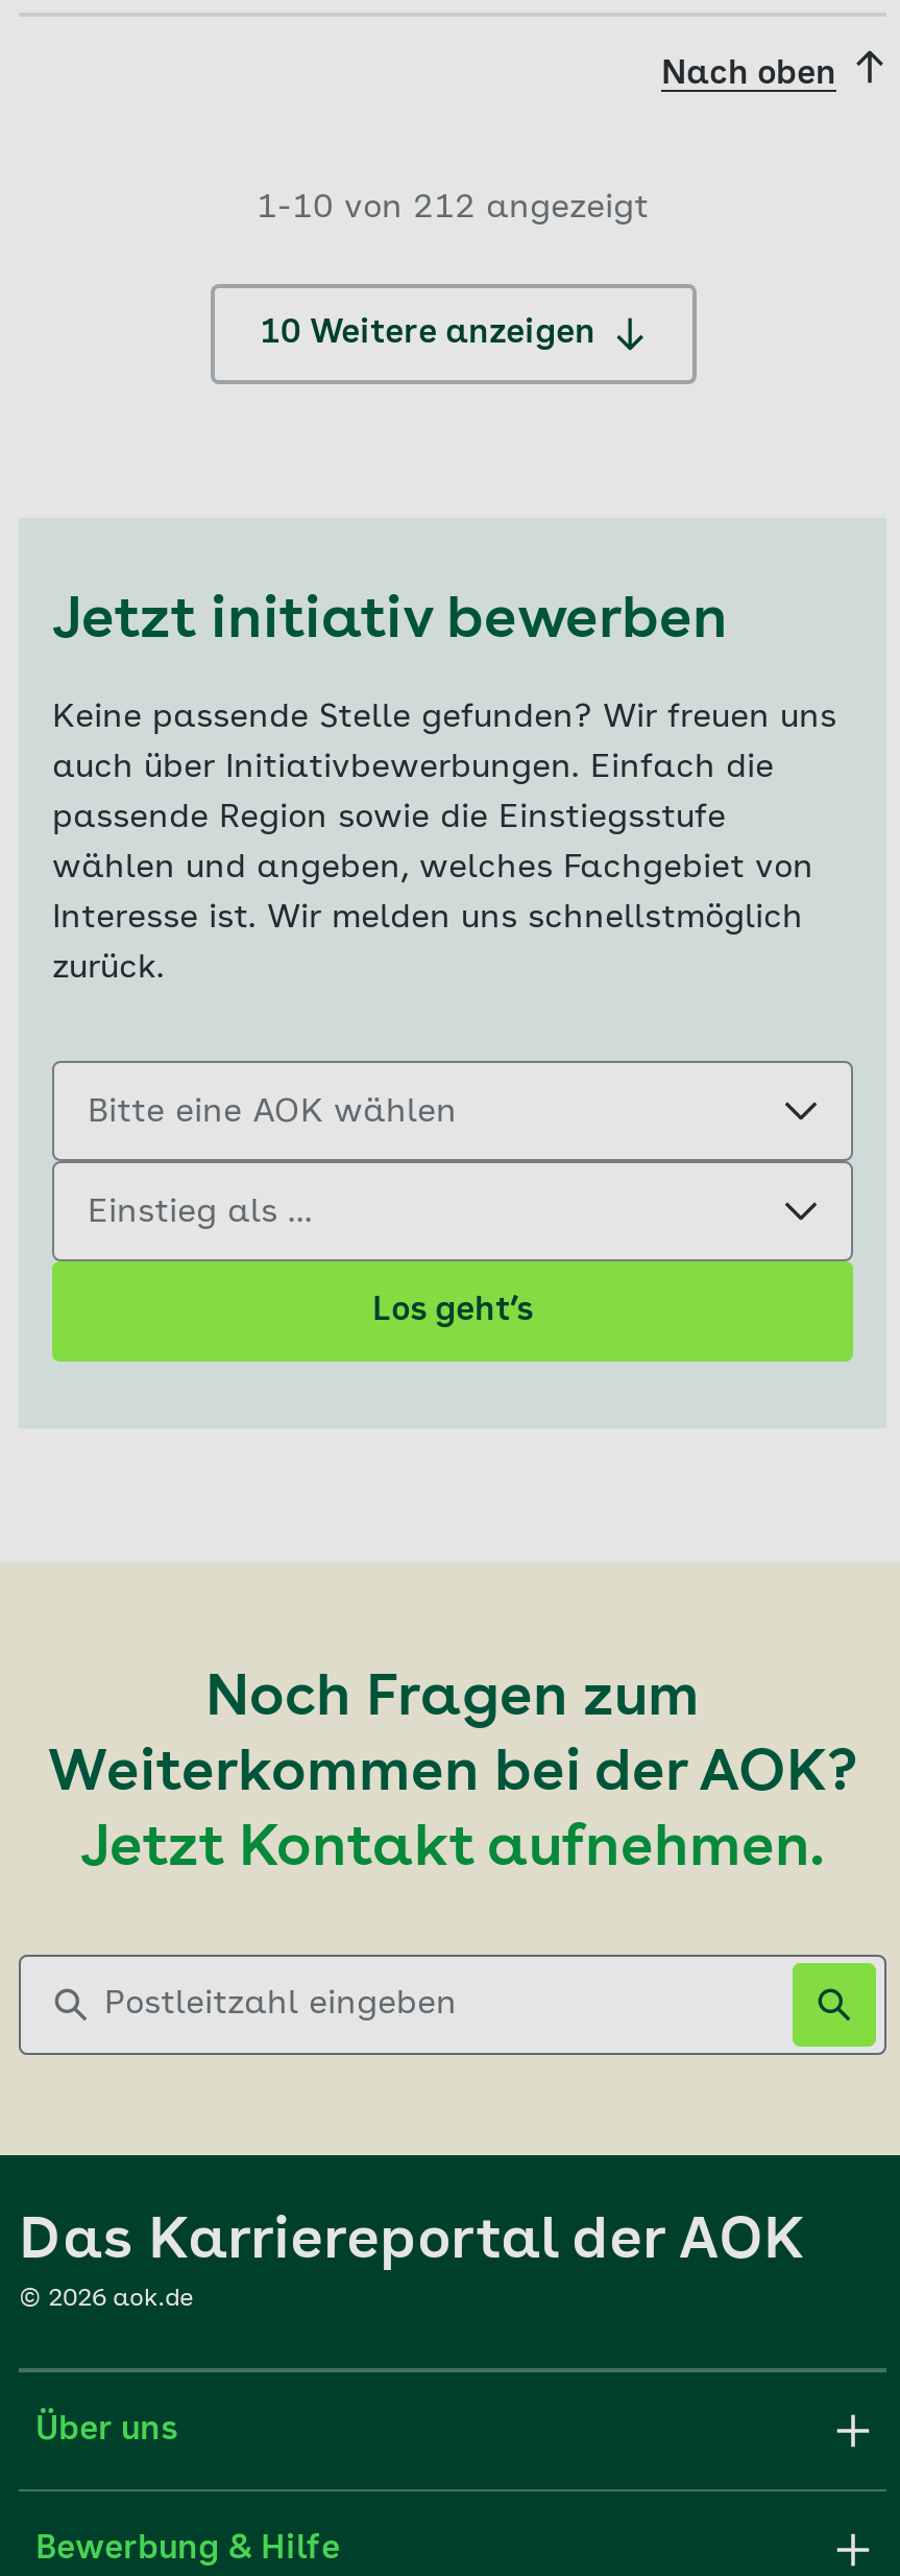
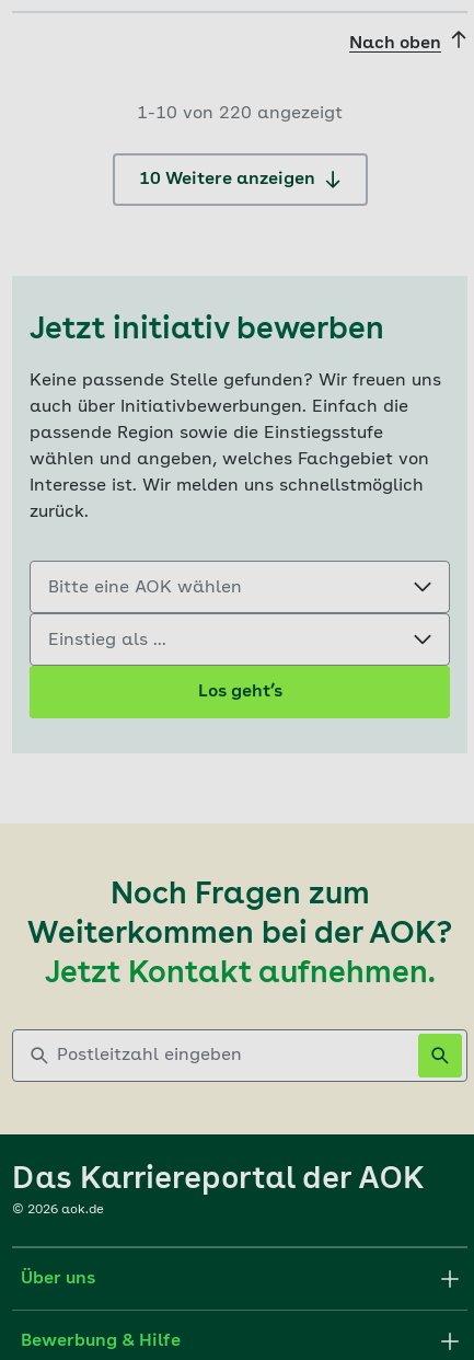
[257,192,649,226] 1-10 von 212 angezeigt -> [137,105,343,123] 1-10 von 220 angezeigt

